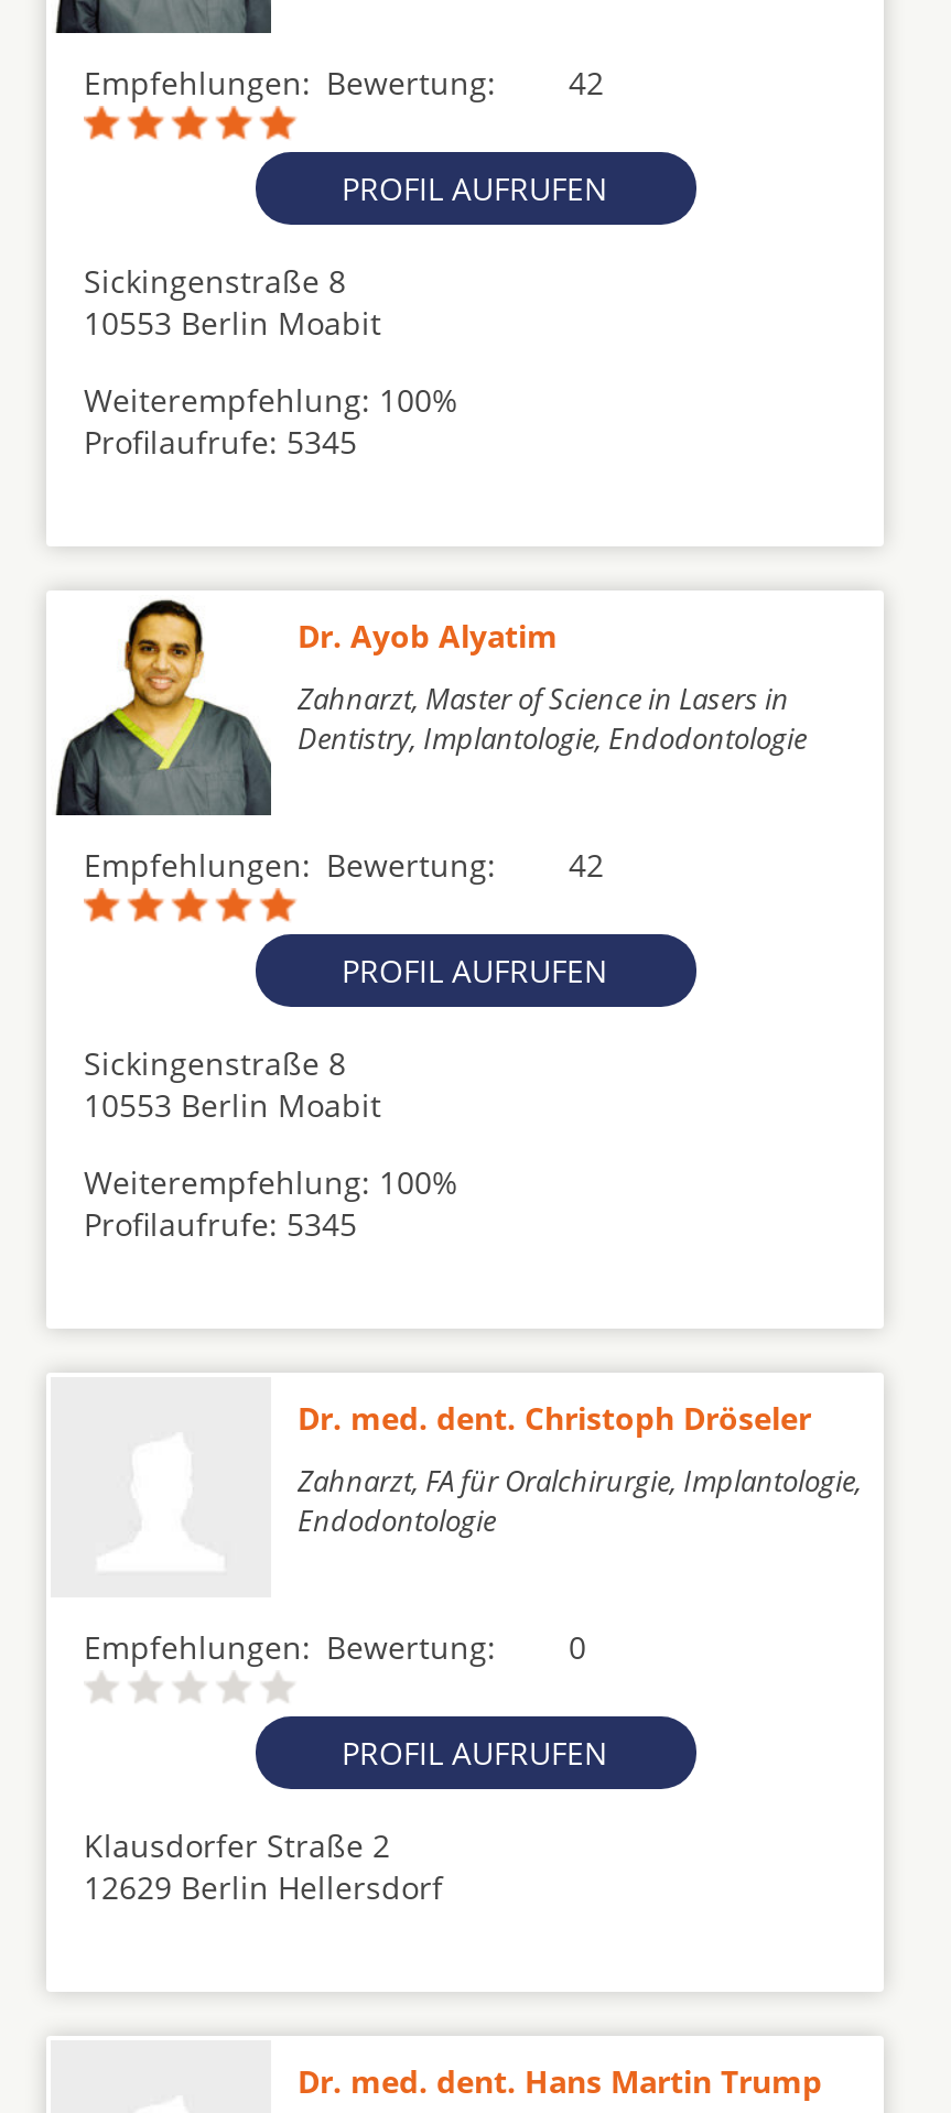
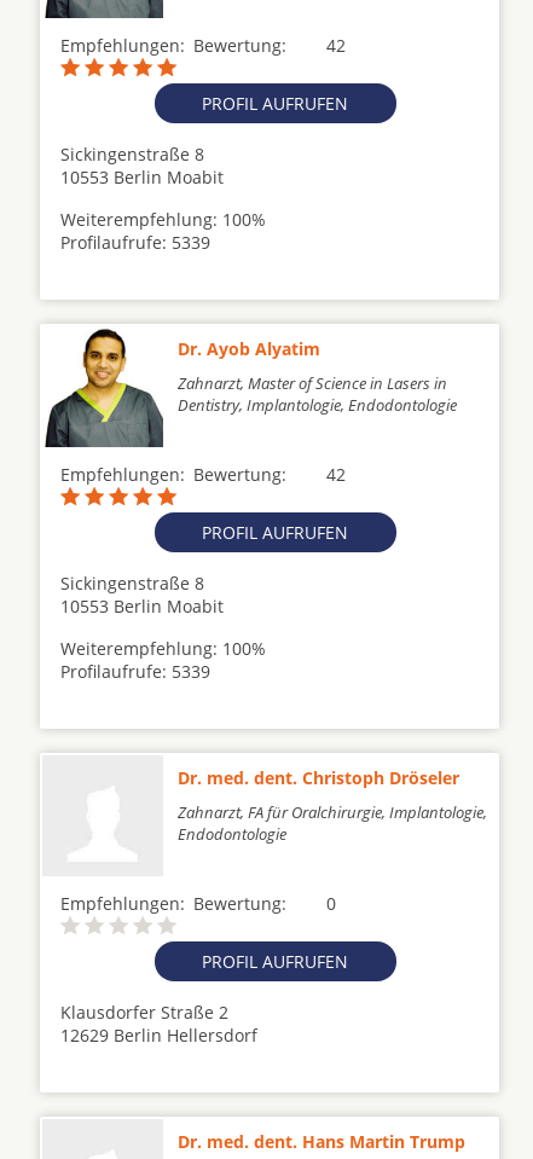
[84,421,357,463] Profilaufrufe: 5345 -> [60,231,210,254] Profilaufrufe: 5339
[84,1203,357,1245] Profilaufrufe: 5345 -> [60,660,210,683] Profilaufrufe: 5339

